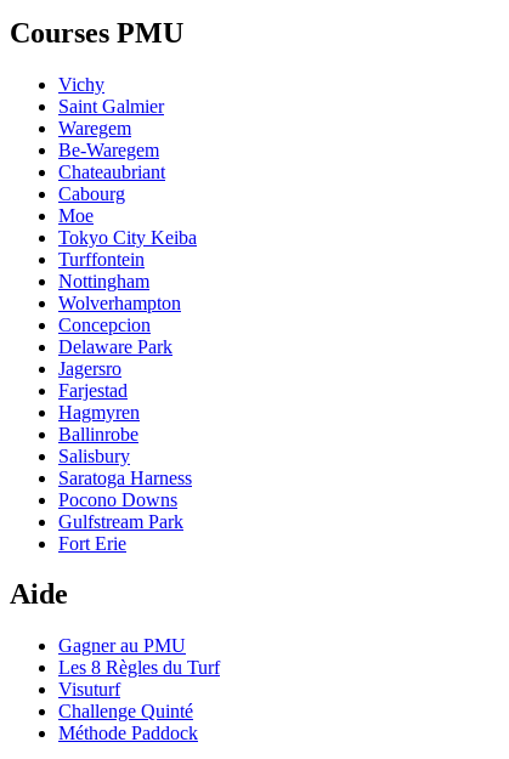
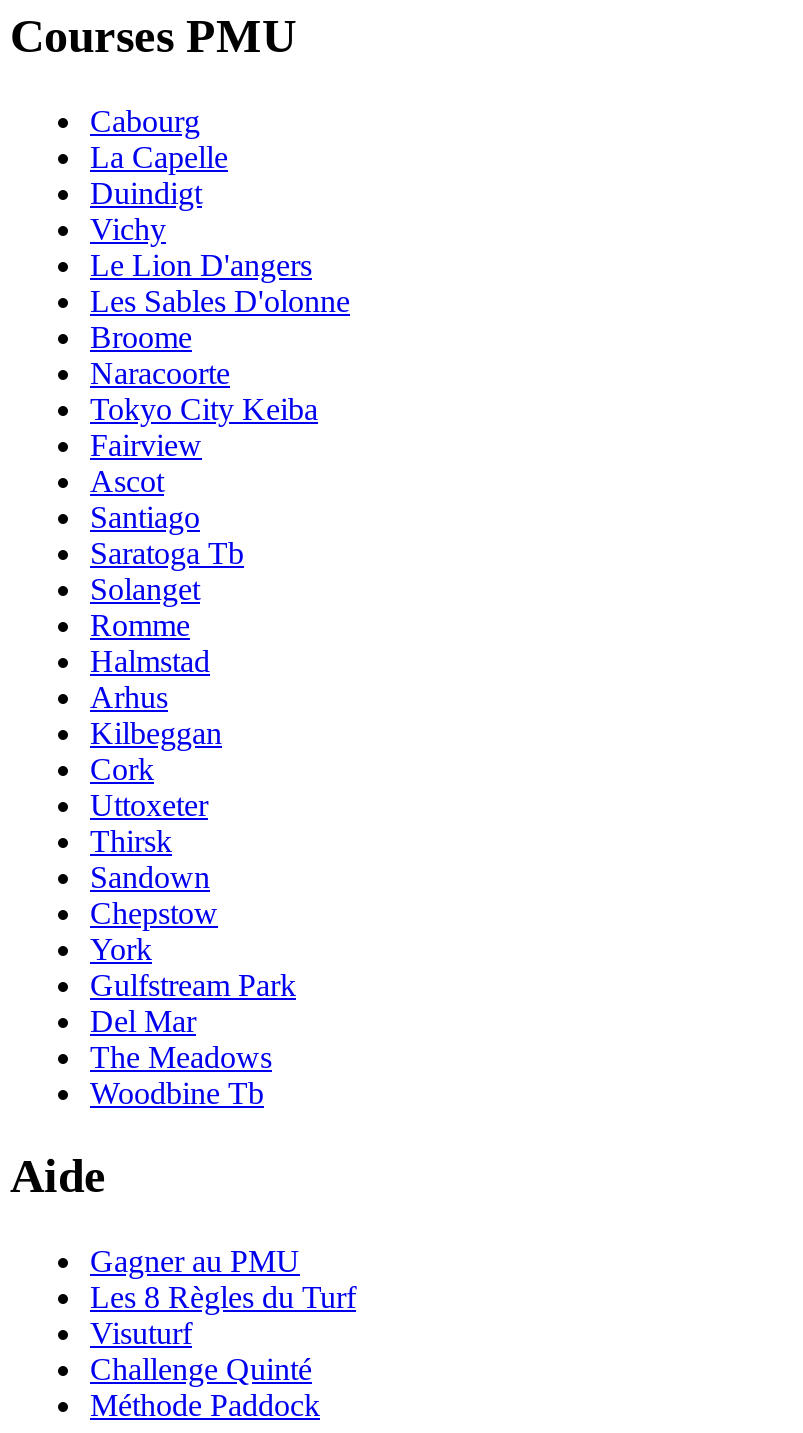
none -> [90,103,228,209] Cabourg | La Capelle | Duindigt
[58,95,165,225] Saint Galmier | Waregem | Be-Waregem | Chateaubriant | Cabourg | Moe -> [90,247,350,389] Le Lion D'angers | Les Sables D'olonne | Broome | Naracoorte
[58,248,192,510] Turffontein | Nottingham | Wolverhampton | Concepcion | Delaware Park | Jagersro | Farjestad | Hagmyren | Ballinrobe | Salisbury | Saratoga Harness | Pocono Downs -> [90,427,244,965] Fairview | Ascot | Santiago | Saratoga Tb | Solanget | Romme | Halmstad | Arhus | Kilbeggan | Cork | Uttoxeter | Thirsk | Sandown | Chepstow | York
[58,533,126,553] Fort Erie -> [90,1003,272,1109] Del Mar | The Meadows | Woodbine Tb

